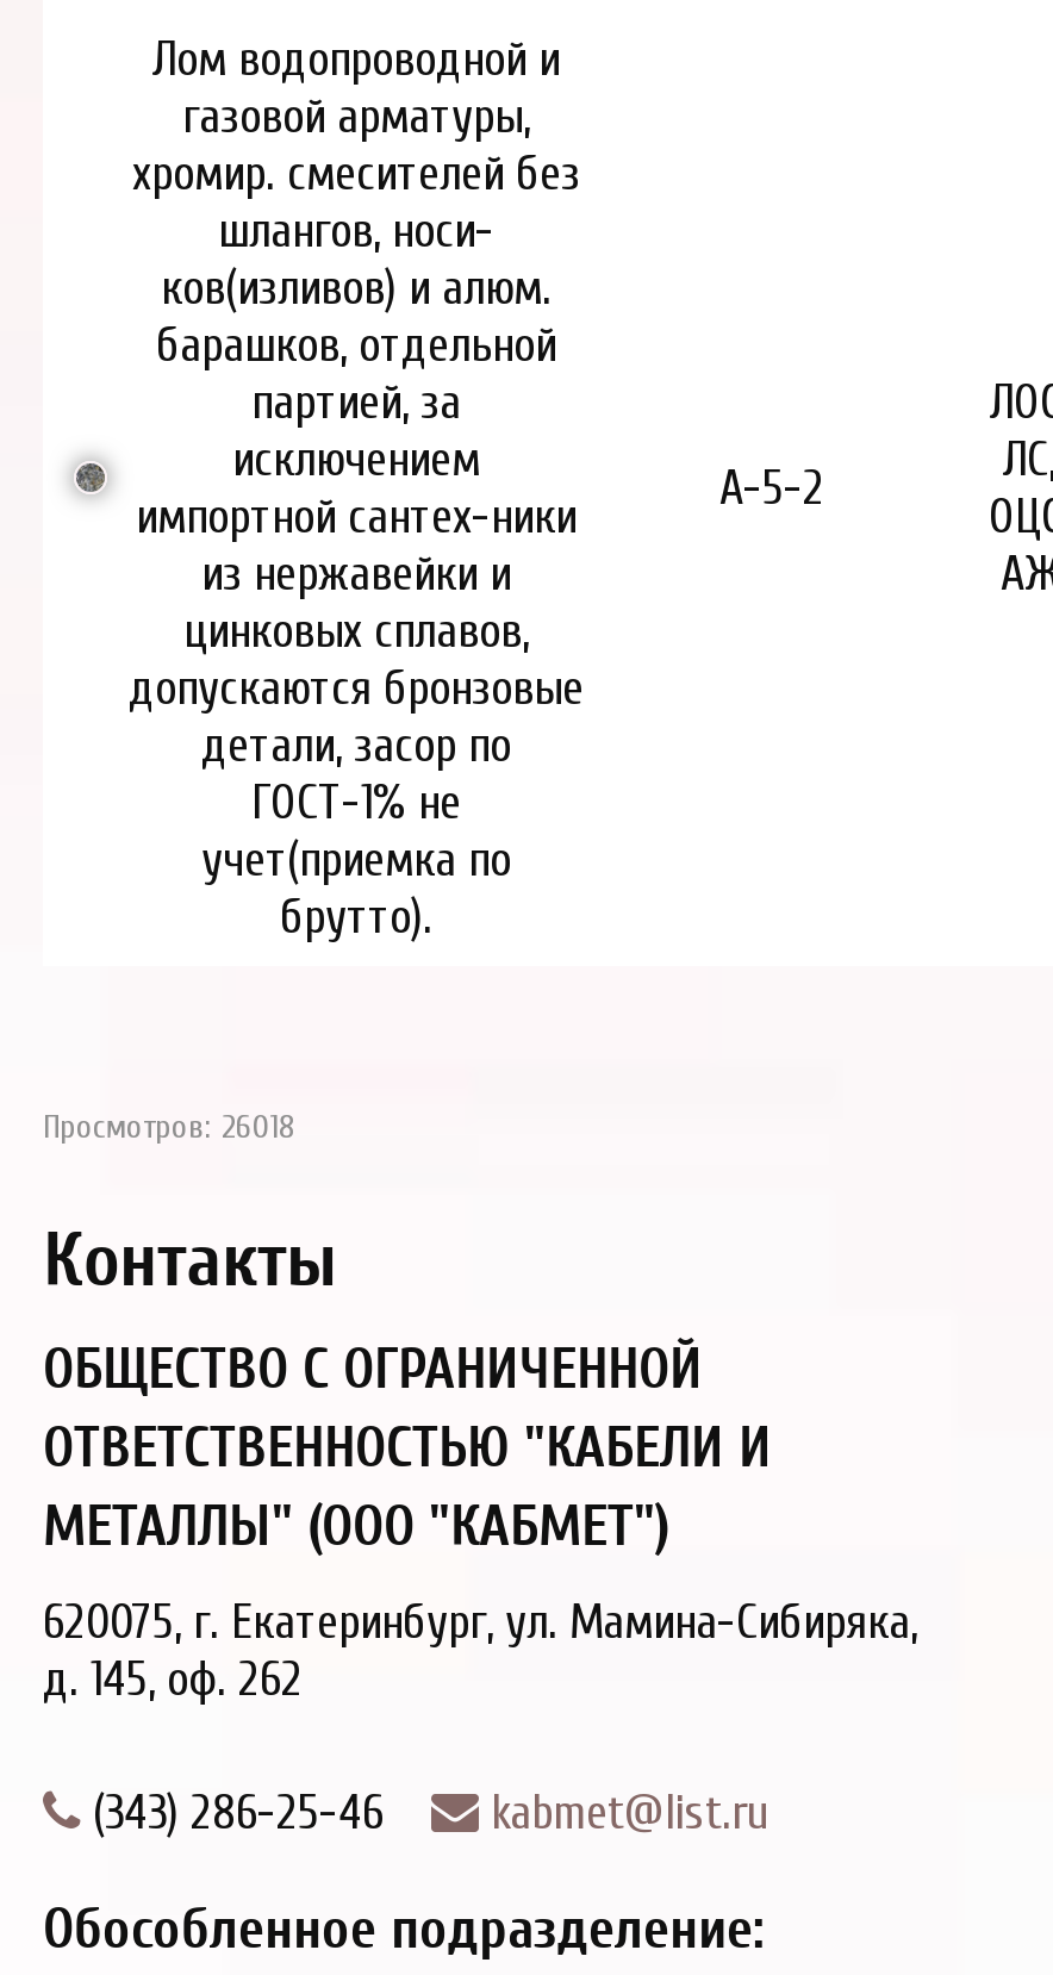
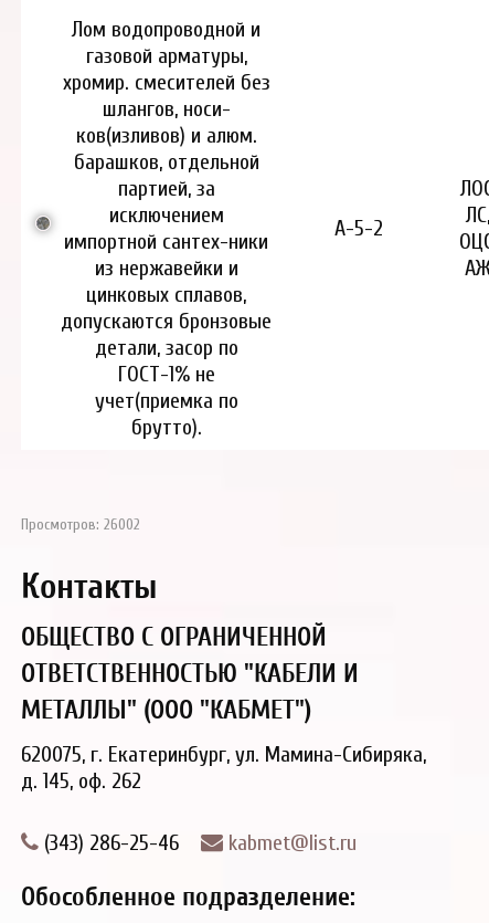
[43,1107,295,1147] Просмотров: 26018 -> [21,515,140,534] Просмотров: 26002

